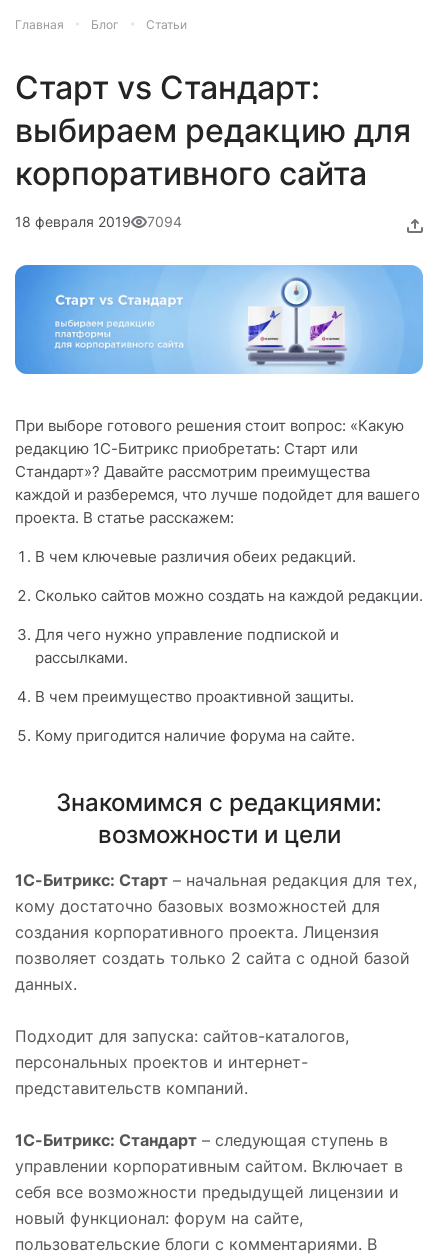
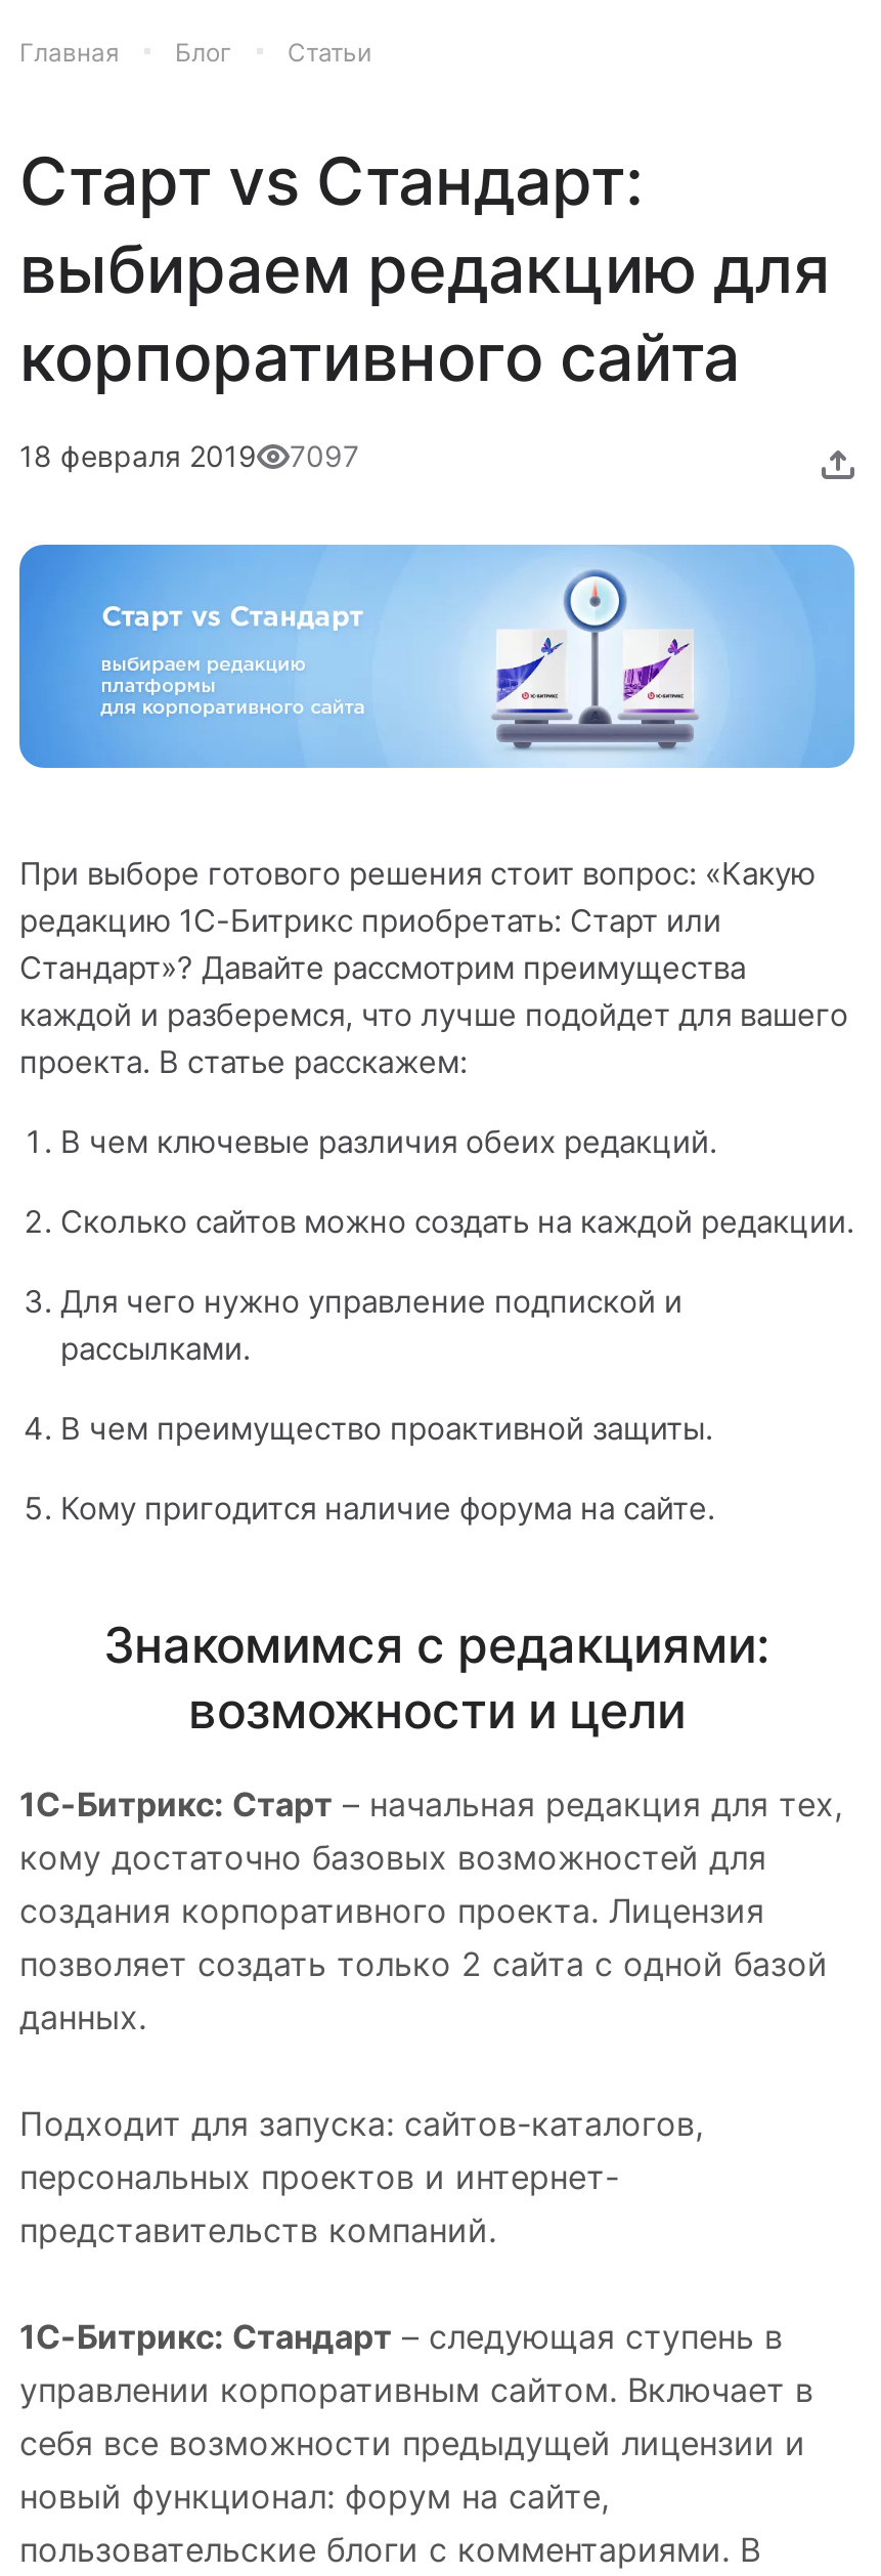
[15,213,182,230] 18 февраля 2019 7094 -> [19,438,359,473] 18 февраля 2019 7097

